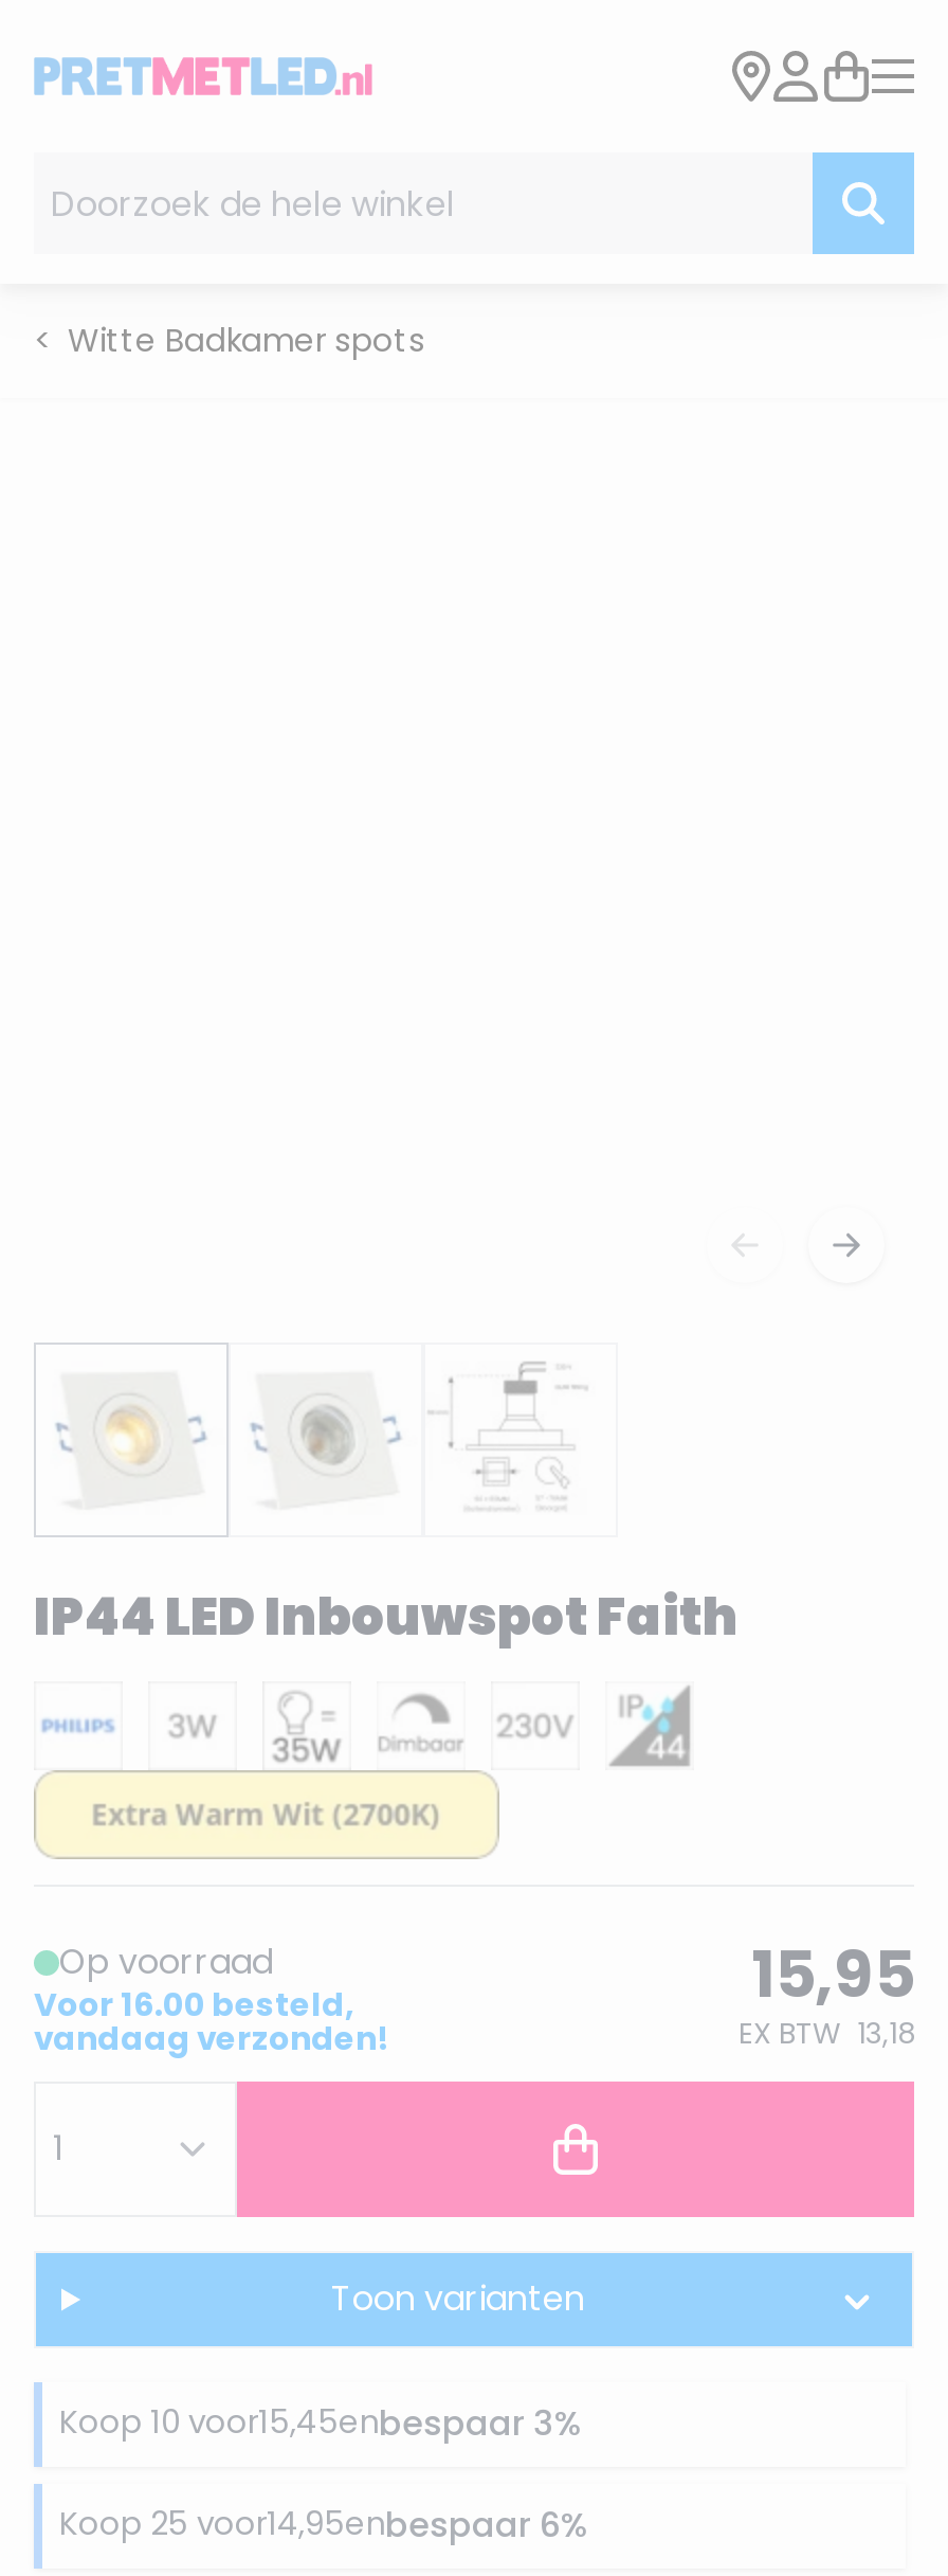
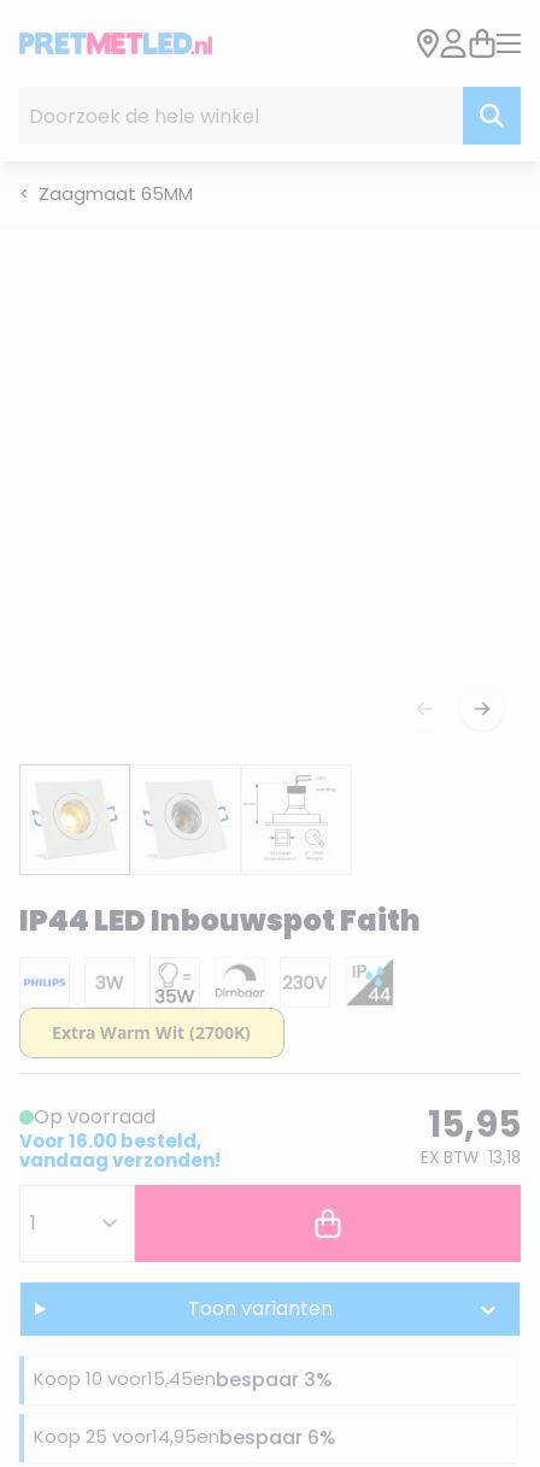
[68,318,425,362] Witte Badkamer spots -> [39,181,193,206] Zaagmaat 65MM

